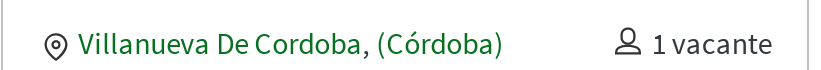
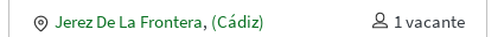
[78,23,504,61] Villanueva De Cordoba, (Córdoba) -> [54,10,264,32] Jerez De La Frontera, (Cádiz)

